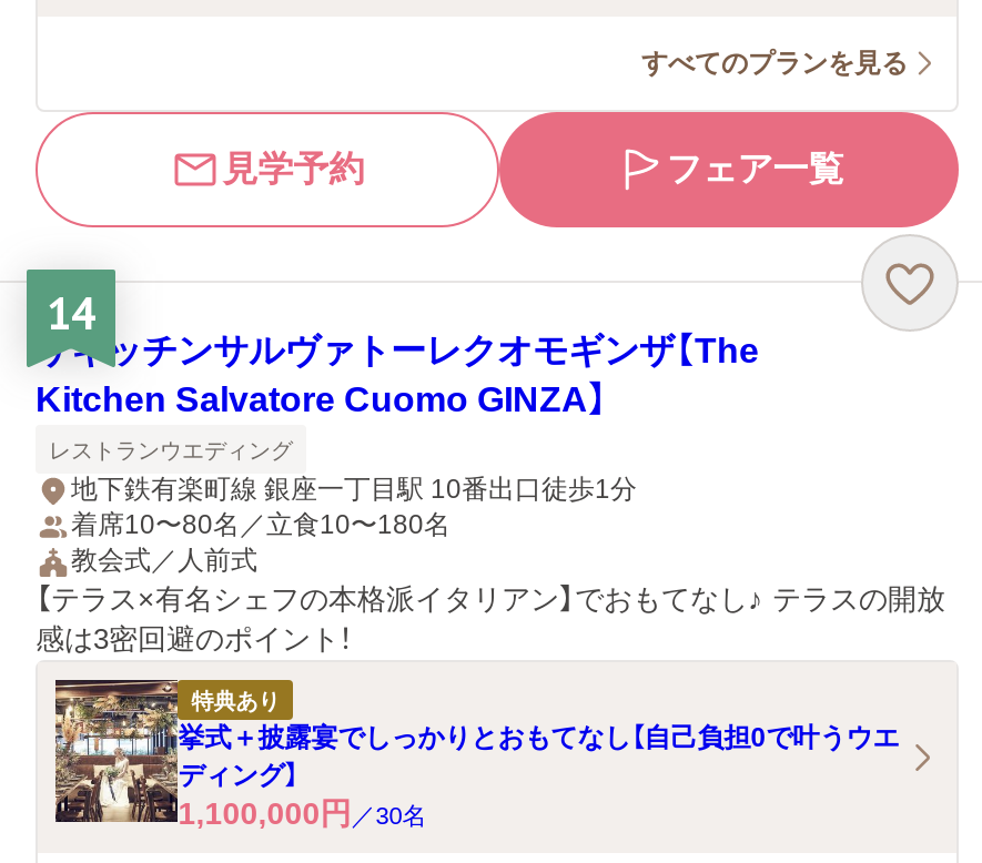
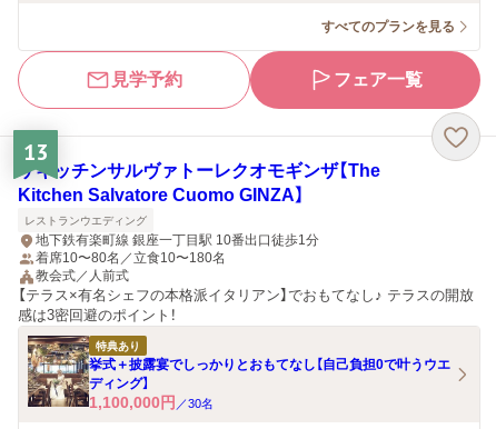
[47,285,95,343] 14 -> [23,138,48,167] 13

